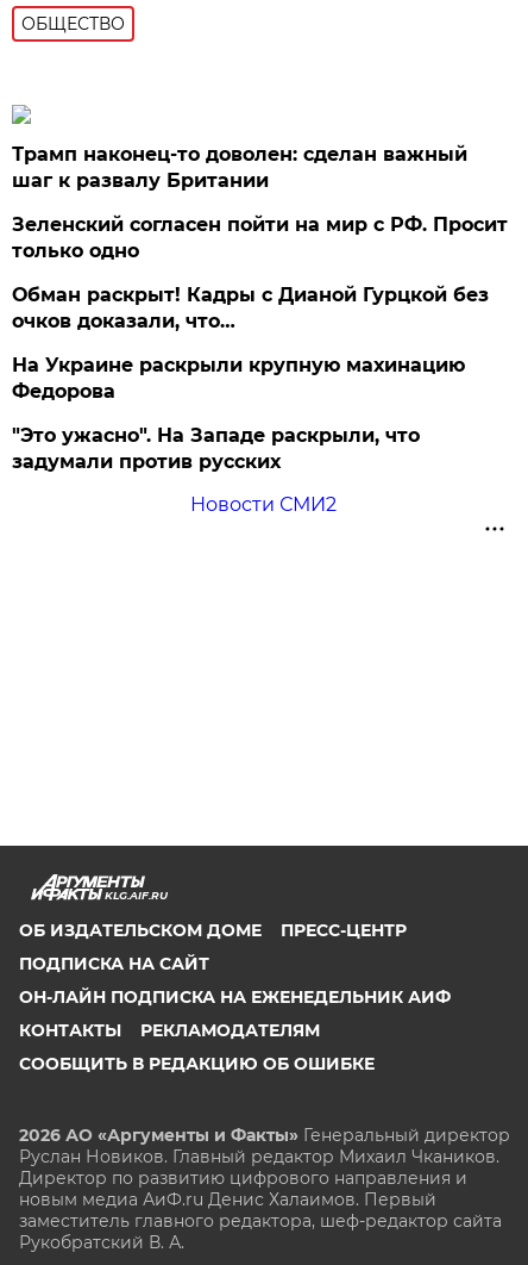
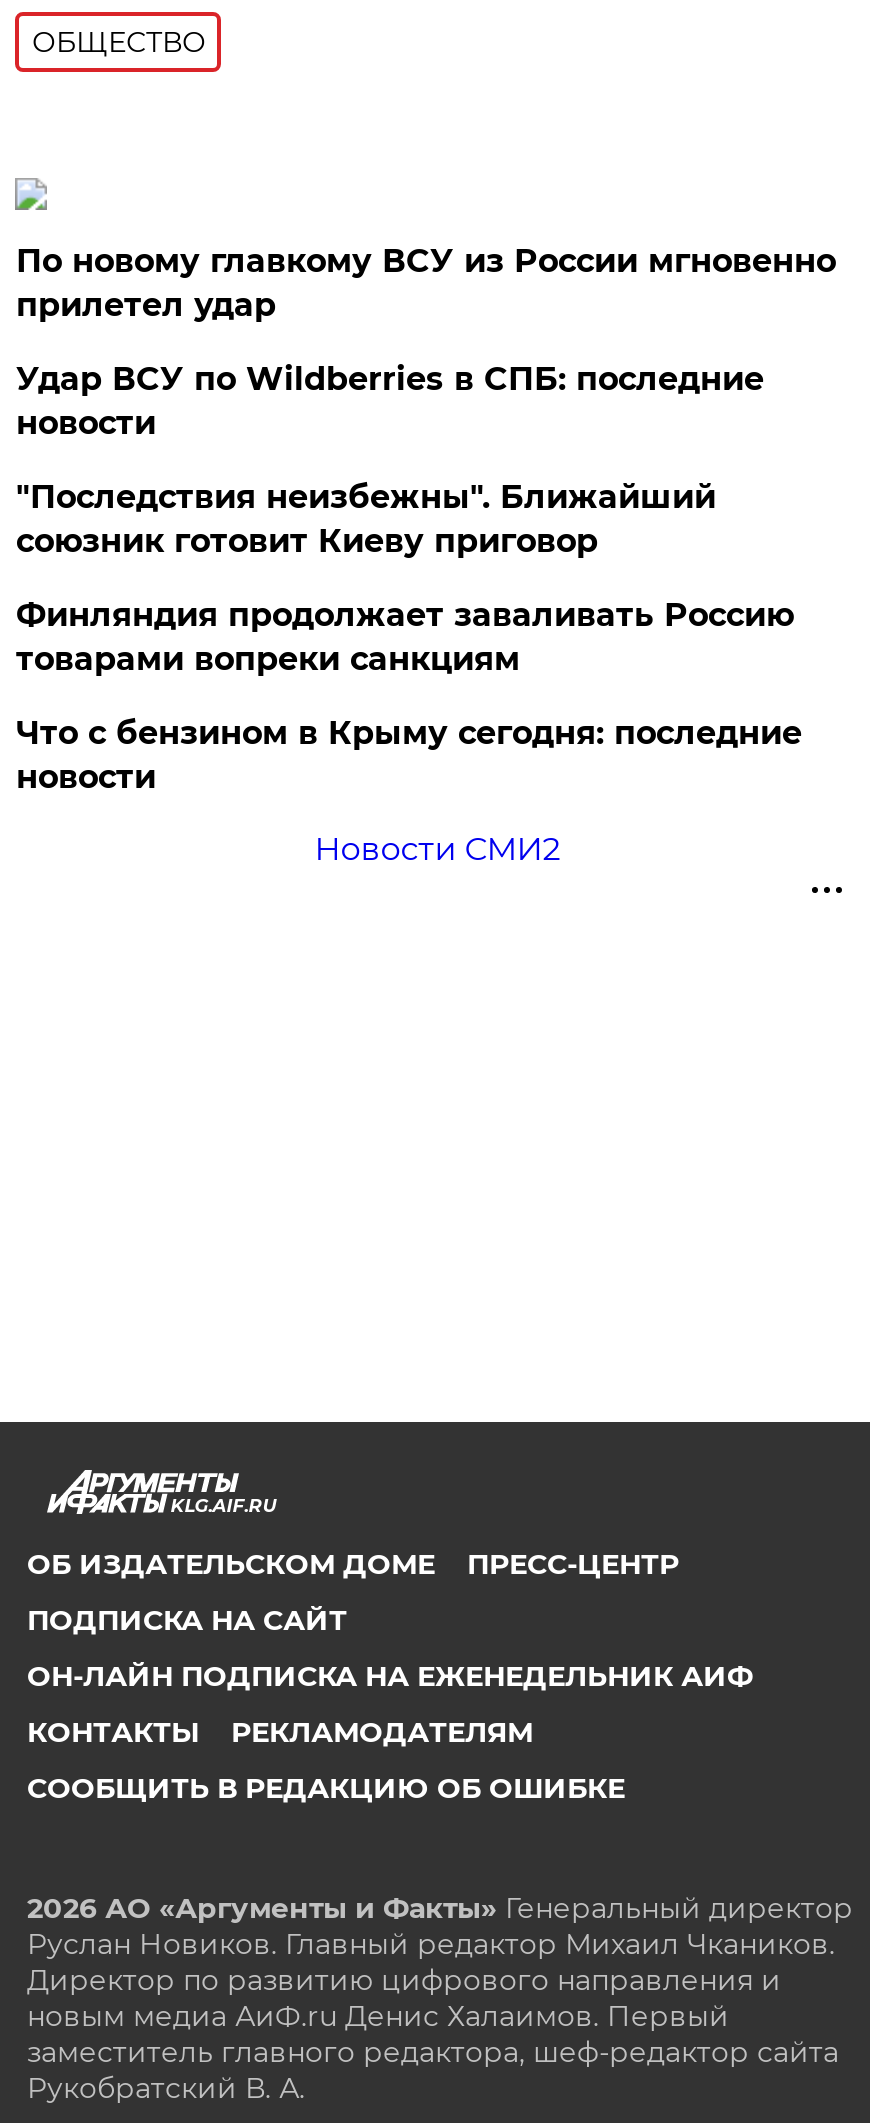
[12,143,468,192] Трамп наконец-то доволен: сделан важный | шаг к развалу Британии -> [16,242,836,324] По новому главкому ВСУ из России мгновенно | прилетел удар
[12,213,508,262] Зеленский согласен пойти на мир с РФ. Просит | только одно -> [16,360,764,442] Удар ВСУ по Wildberries в СПБ: последние | новости
[12,283,489,332] Обман раскрыт! Кадры с Дианой Гурцкой без | очков доказали, что… -> [16,478,716,560] "Последствия неизбежны". Ближайший | союзник готовит Киеву приговор
[12,354,465,402] На Украине раскрыли крупную махинацию | Федорова -> [16,596,794,678] Финляндия продолжает заваливать Россию | товарами вопреки санкциям
[12,424,420,473] "Это ужасно". На Западе раскрыли, что | задумали против русских -> [16,714,802,796] Что с бензином в Крыму сегодня: последние | новости

